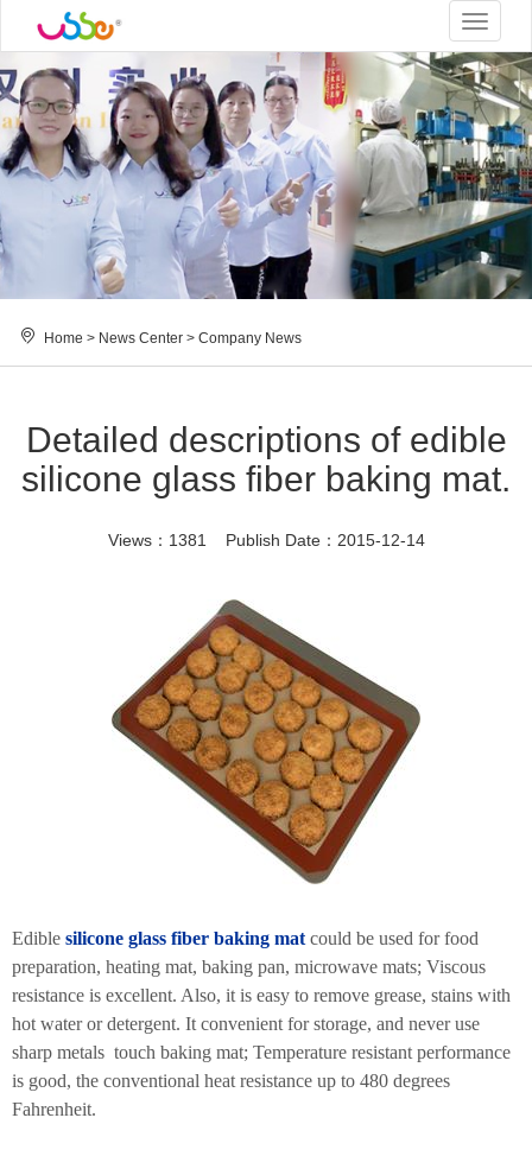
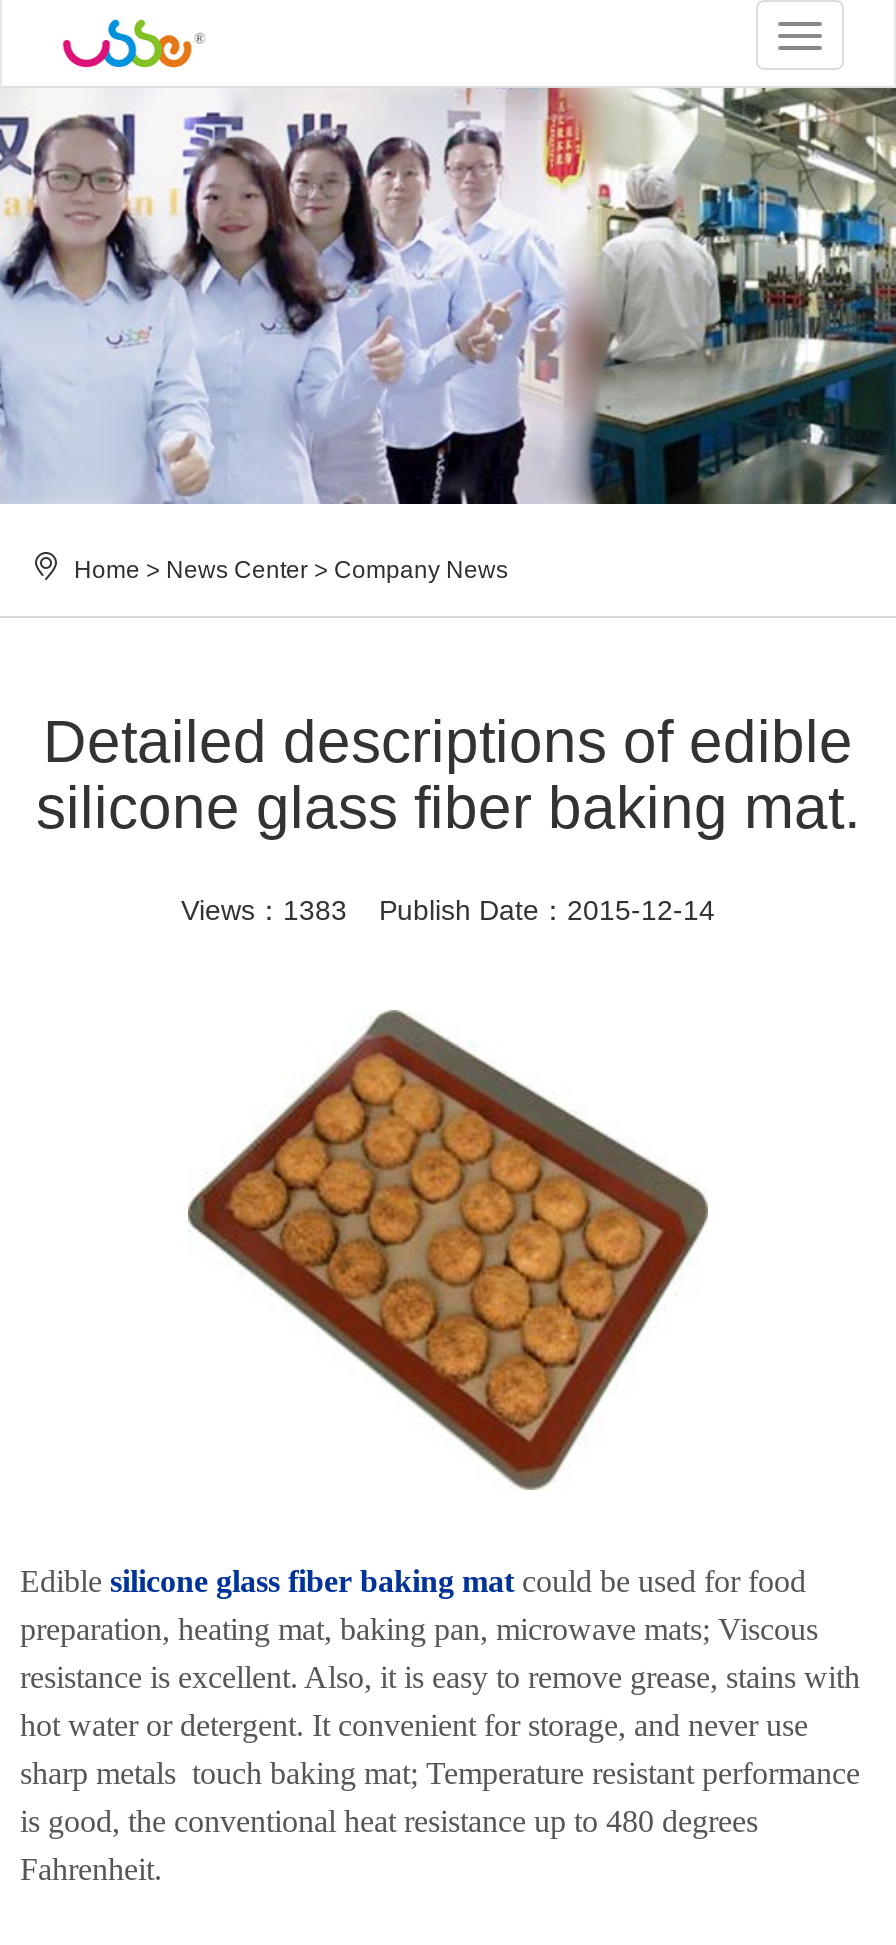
[107,531,425,550] Views：1381 Publish Date：2015-12-14 -> [181,894,715,926] Views：1383 Publish Date：2015-12-14

